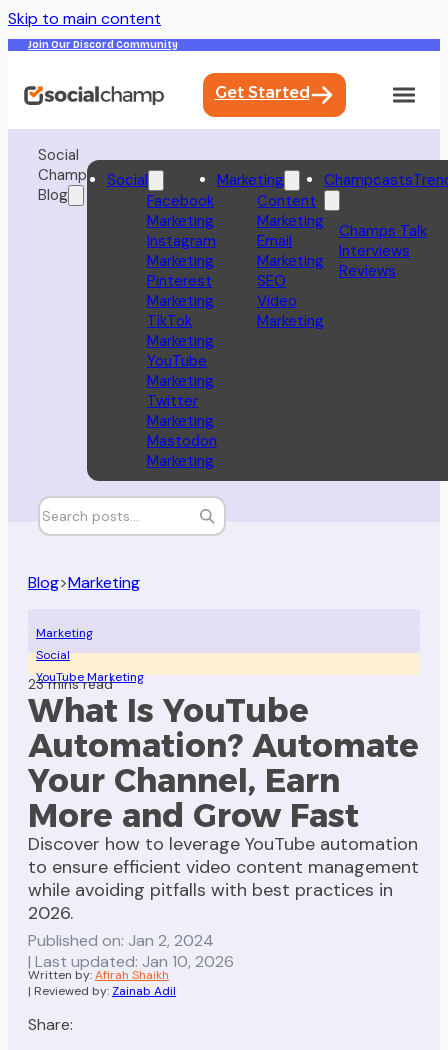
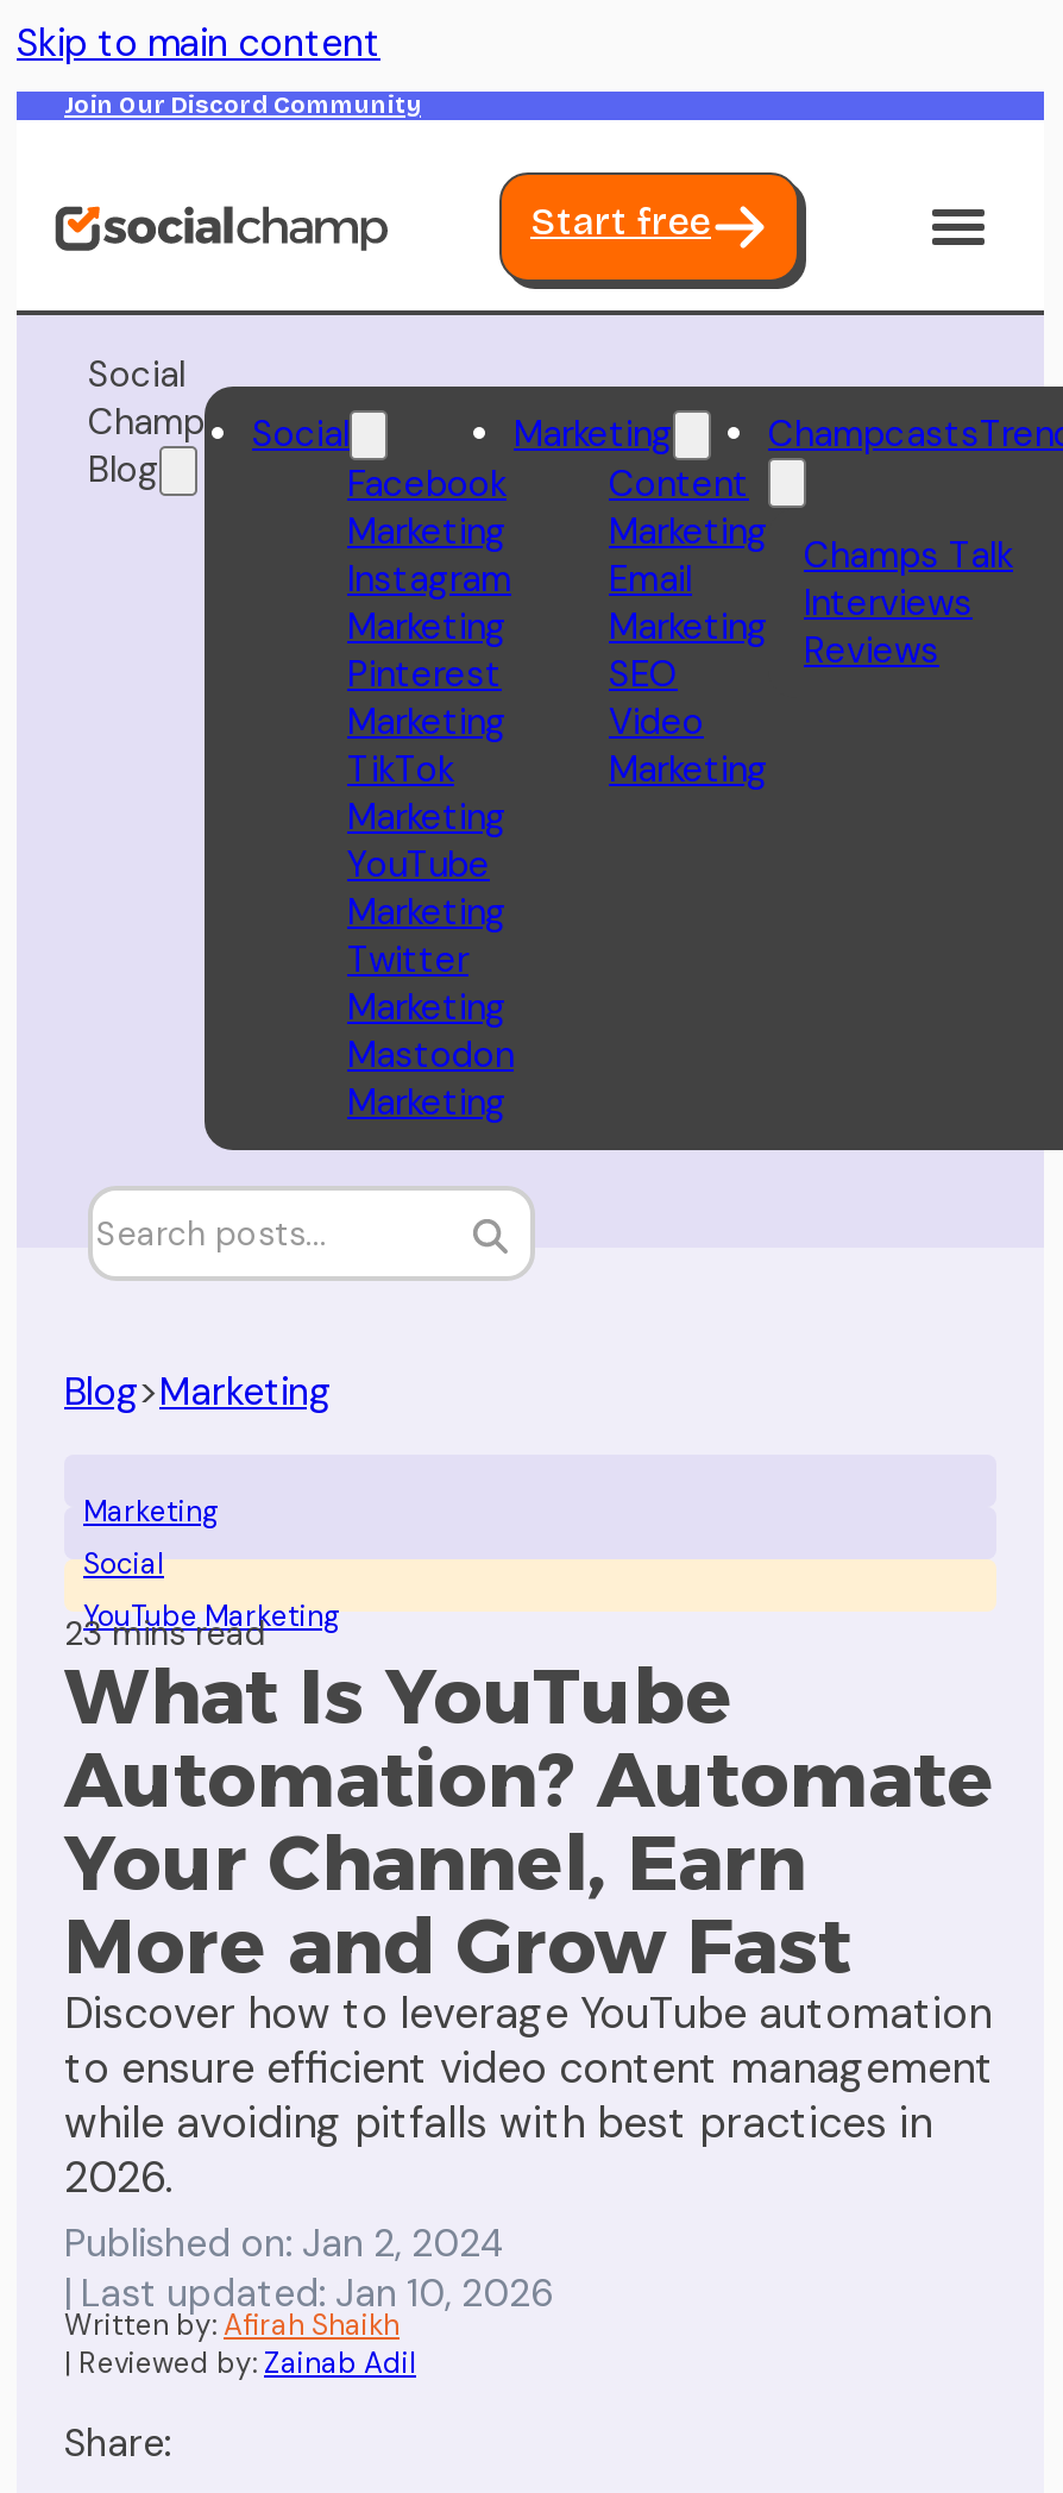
[214,83,309,102] Get Started -> [530,199,711,244] Start free

